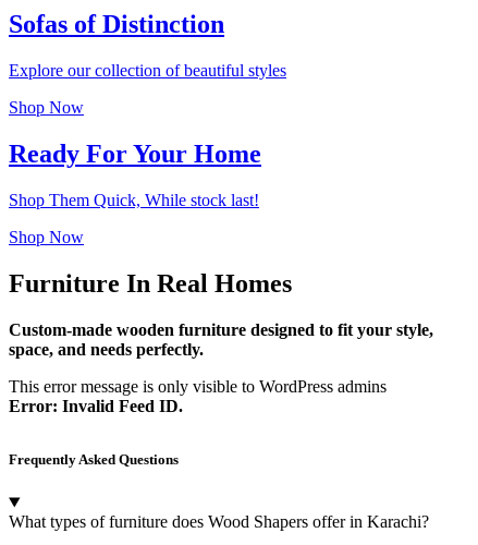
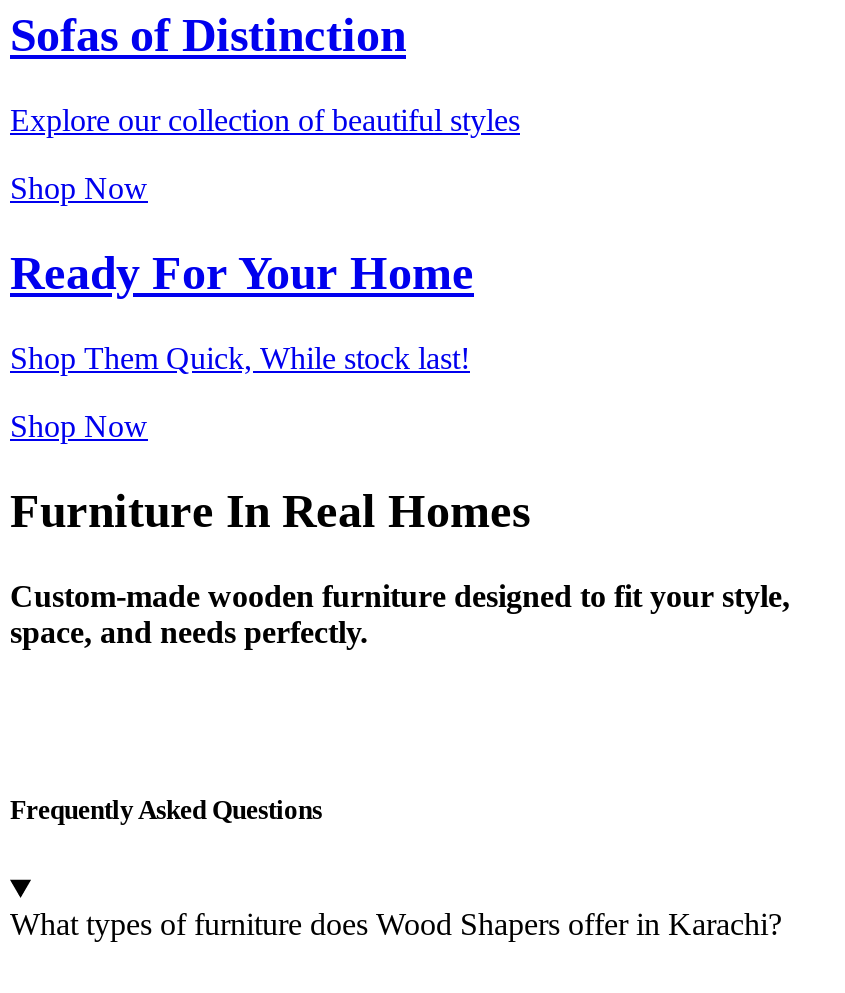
[9,377,387,415] This error message is only visible to WordPress admins | Error: Invalid Feed ID. -> none

